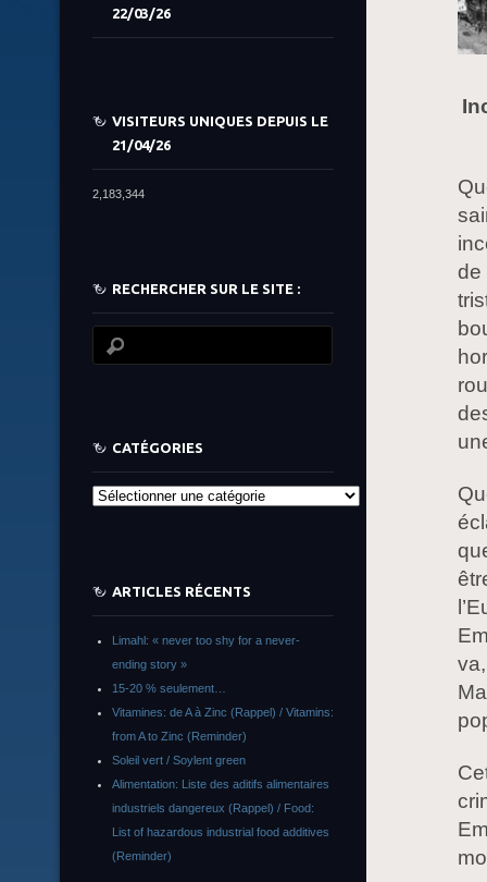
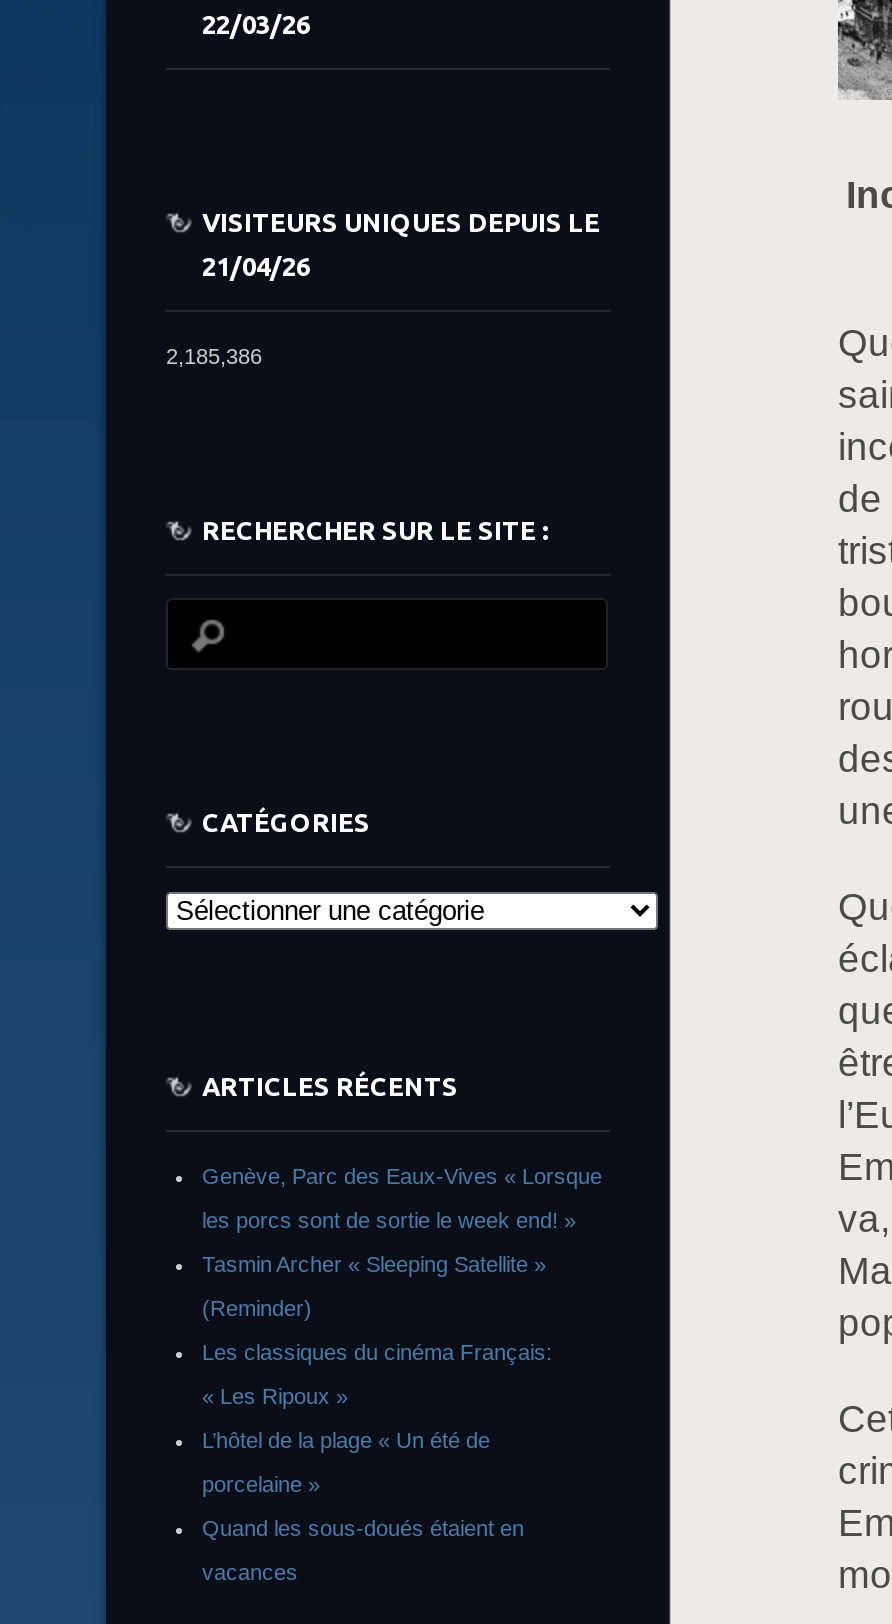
[92,187,145,200] 2,183,344 -> [166,344,262,368] 2,185,386
[112,634,334,838] Limahl: « never too shy for a never- | ending story » | 15-20 % seulement… | Vitamines: de A à Zinc (Rappel) / Vitamins: | from A to Zinc (Reminder) | Soleil vert / Soylent green | Alimentation: Liste des aditifs alimentaires | industriels dangereux (Rappel) / Food: | List of hazardous industrial food additives -> [202,1164,602,1276] Genève, Parc des Eaux-Vives « Lorsque | les porcs sont de sortie le week end! » | Tasmin Archer « Sleeping Satellite »
none -> [202,1340,552,1584] Les classiques du cinéma Français: | « Les Ripoux » | L’hôtel de la plage « Un été de | porcelaine » | Quand les sous-doués étaient en | vacances
moved [112,849,172,862] -> [202,1296,312,1320]: (Reminder)

